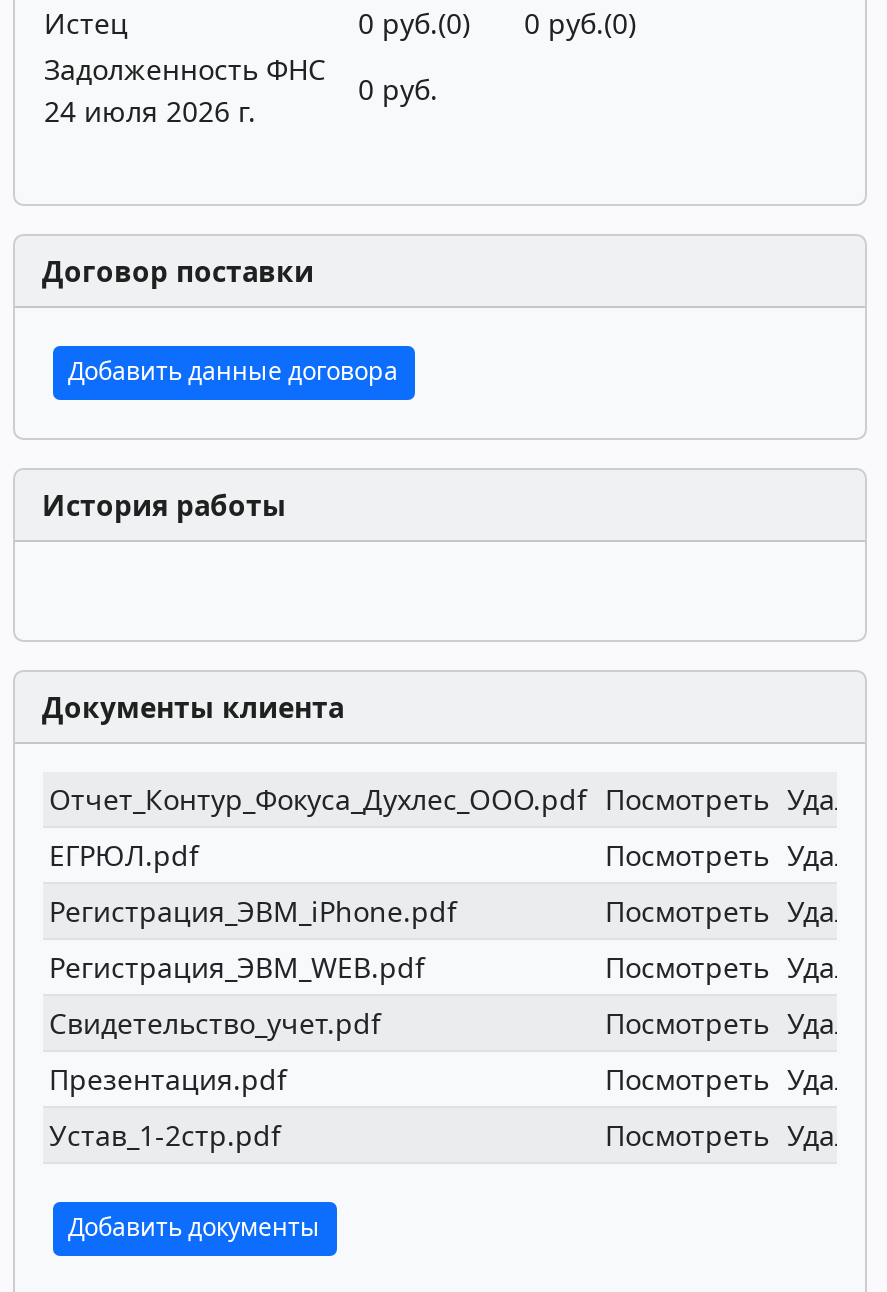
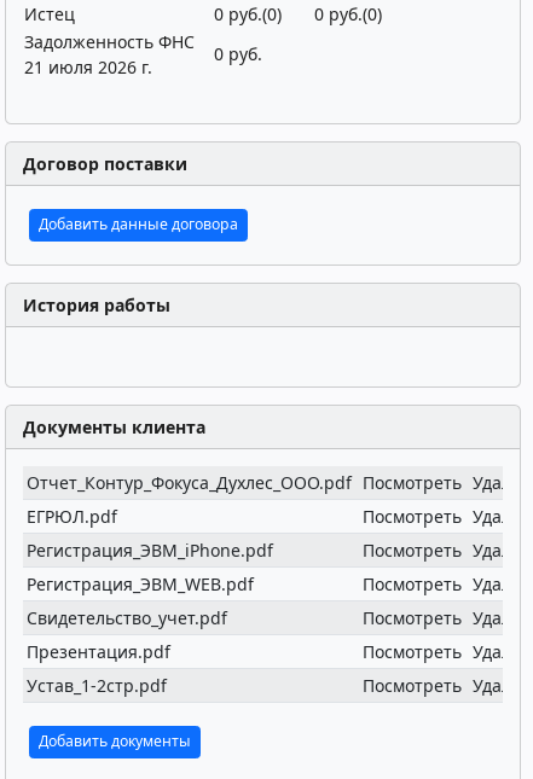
[44,91,256,129] 24 июля 2026 г. -> [24,55,152,78] 21 июля 2026 г.

